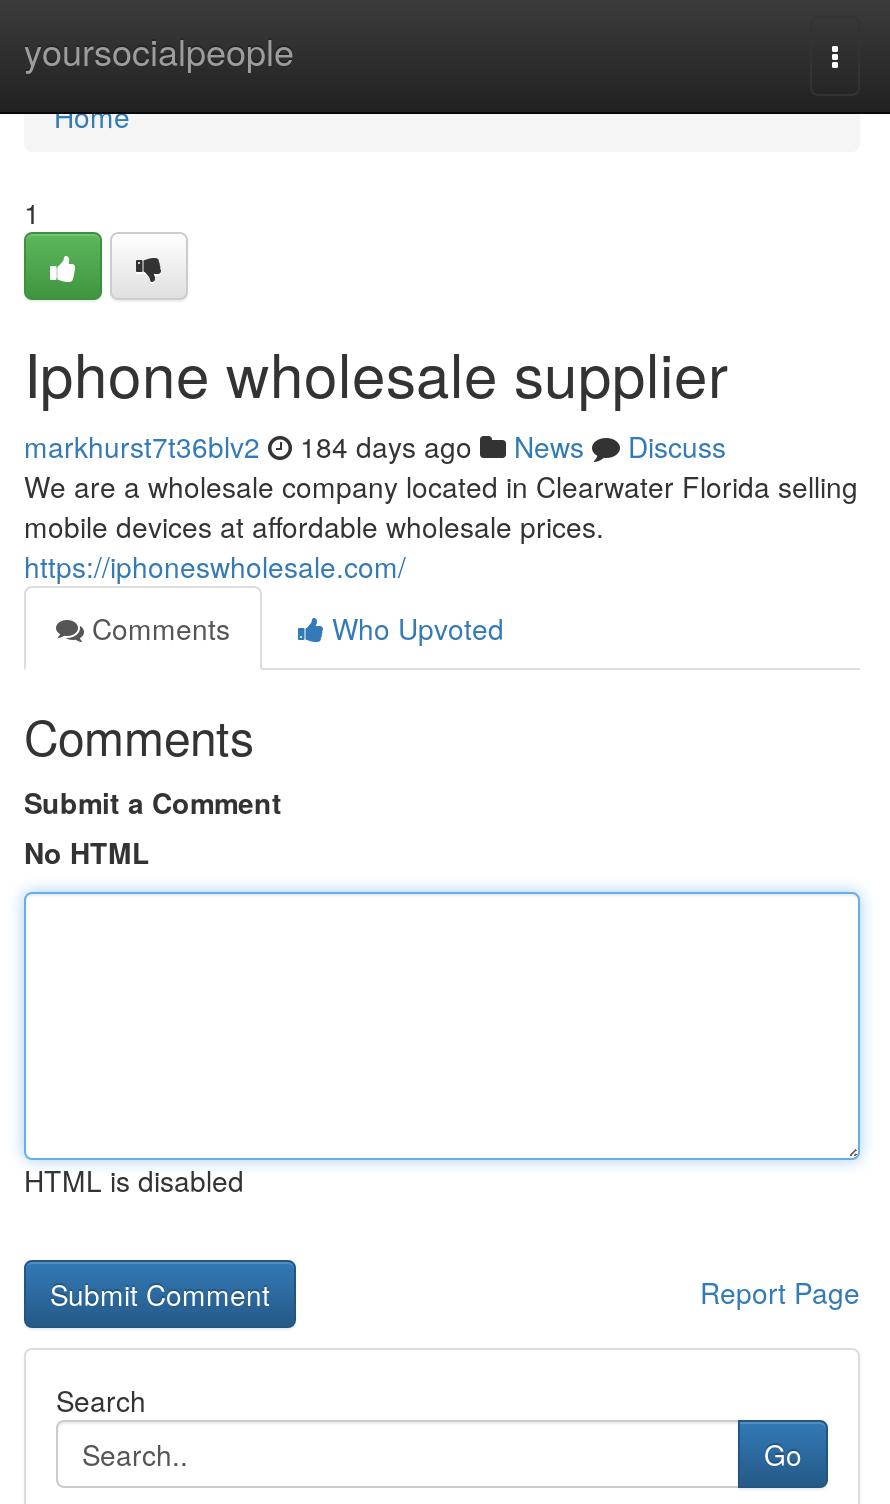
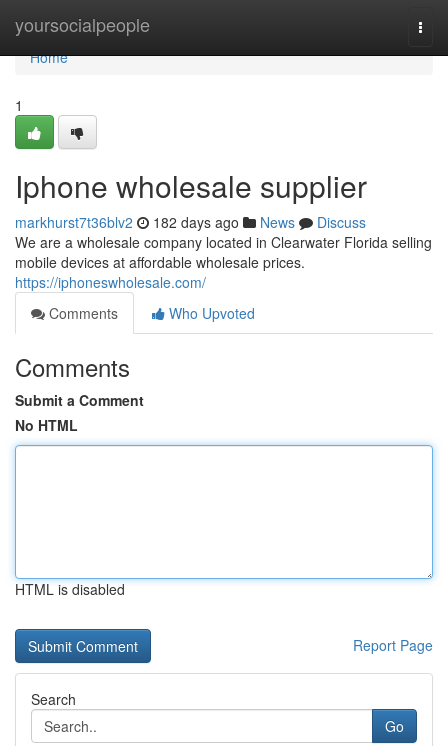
[24,426,726,466] markhurst7t36blv2 184 days ago News Discuss -> [15,212,366,232] markhurst7t36blv2 182 days ago News Discuss

